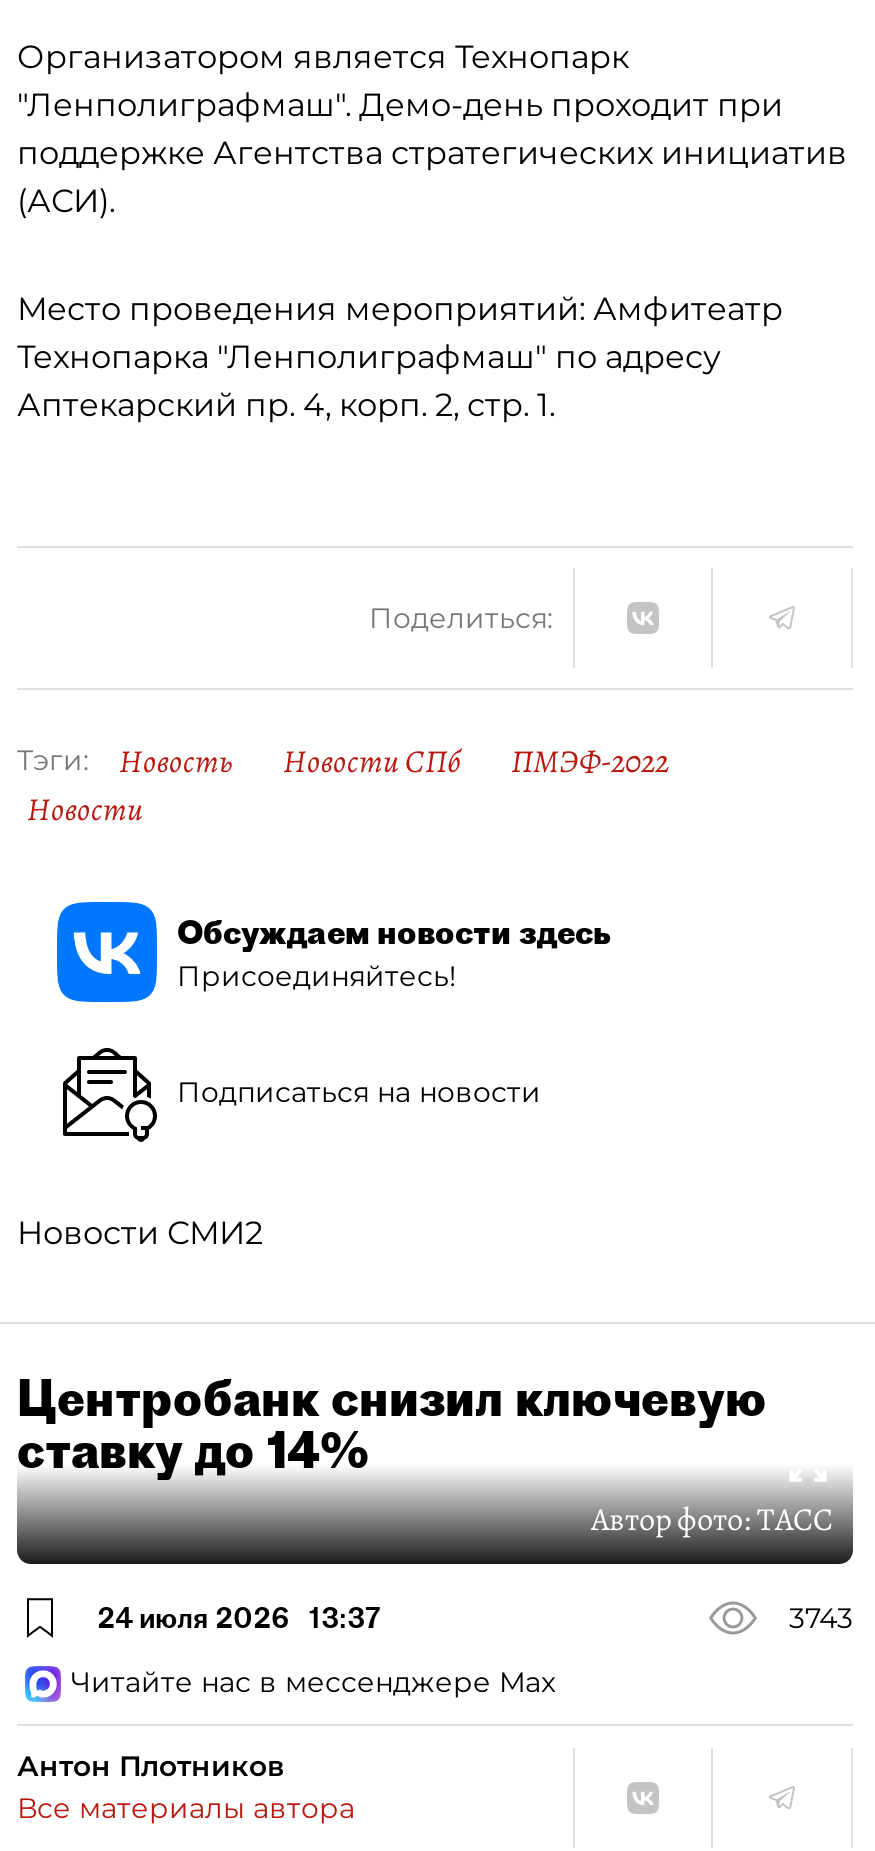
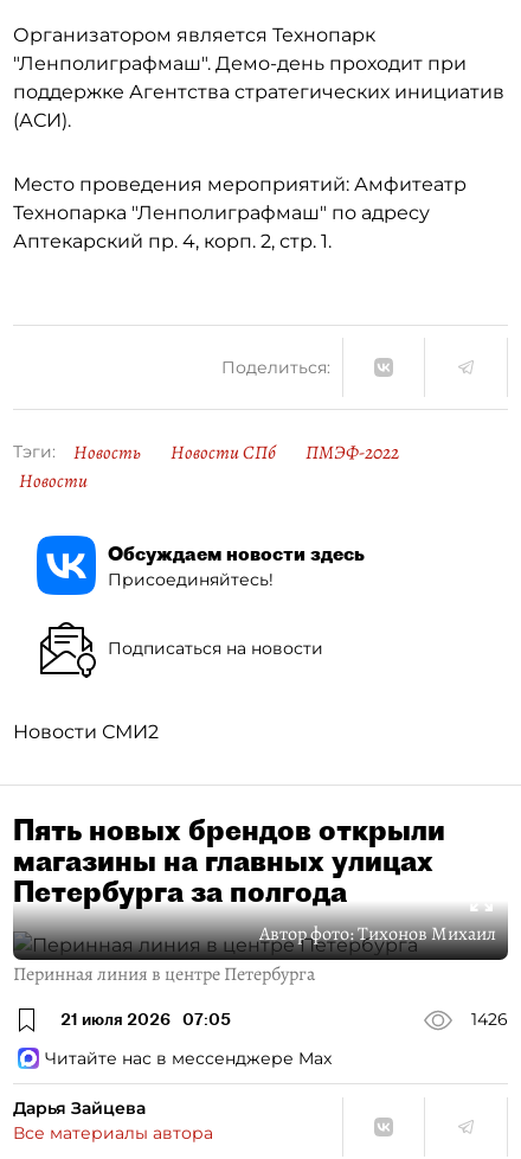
[17,1368,853,1635] Центробанк снизил ключевую | ставку до 14% | Автор фото:ТАСС | 24 июля 2026 13:37 | 3743 -> [13,812,508,1030] Пять новых брендов открыли | магазины на главных улицах | Петербурга за полгода | Автор фото: Тихонов Михаил | Перинная линия в центре Петербурга | 21 июля 2026 07:05 | 1426
[17,1748,285,1784] Антон Плотников -> [13,1097,146,1118] Дарья Зайцева

